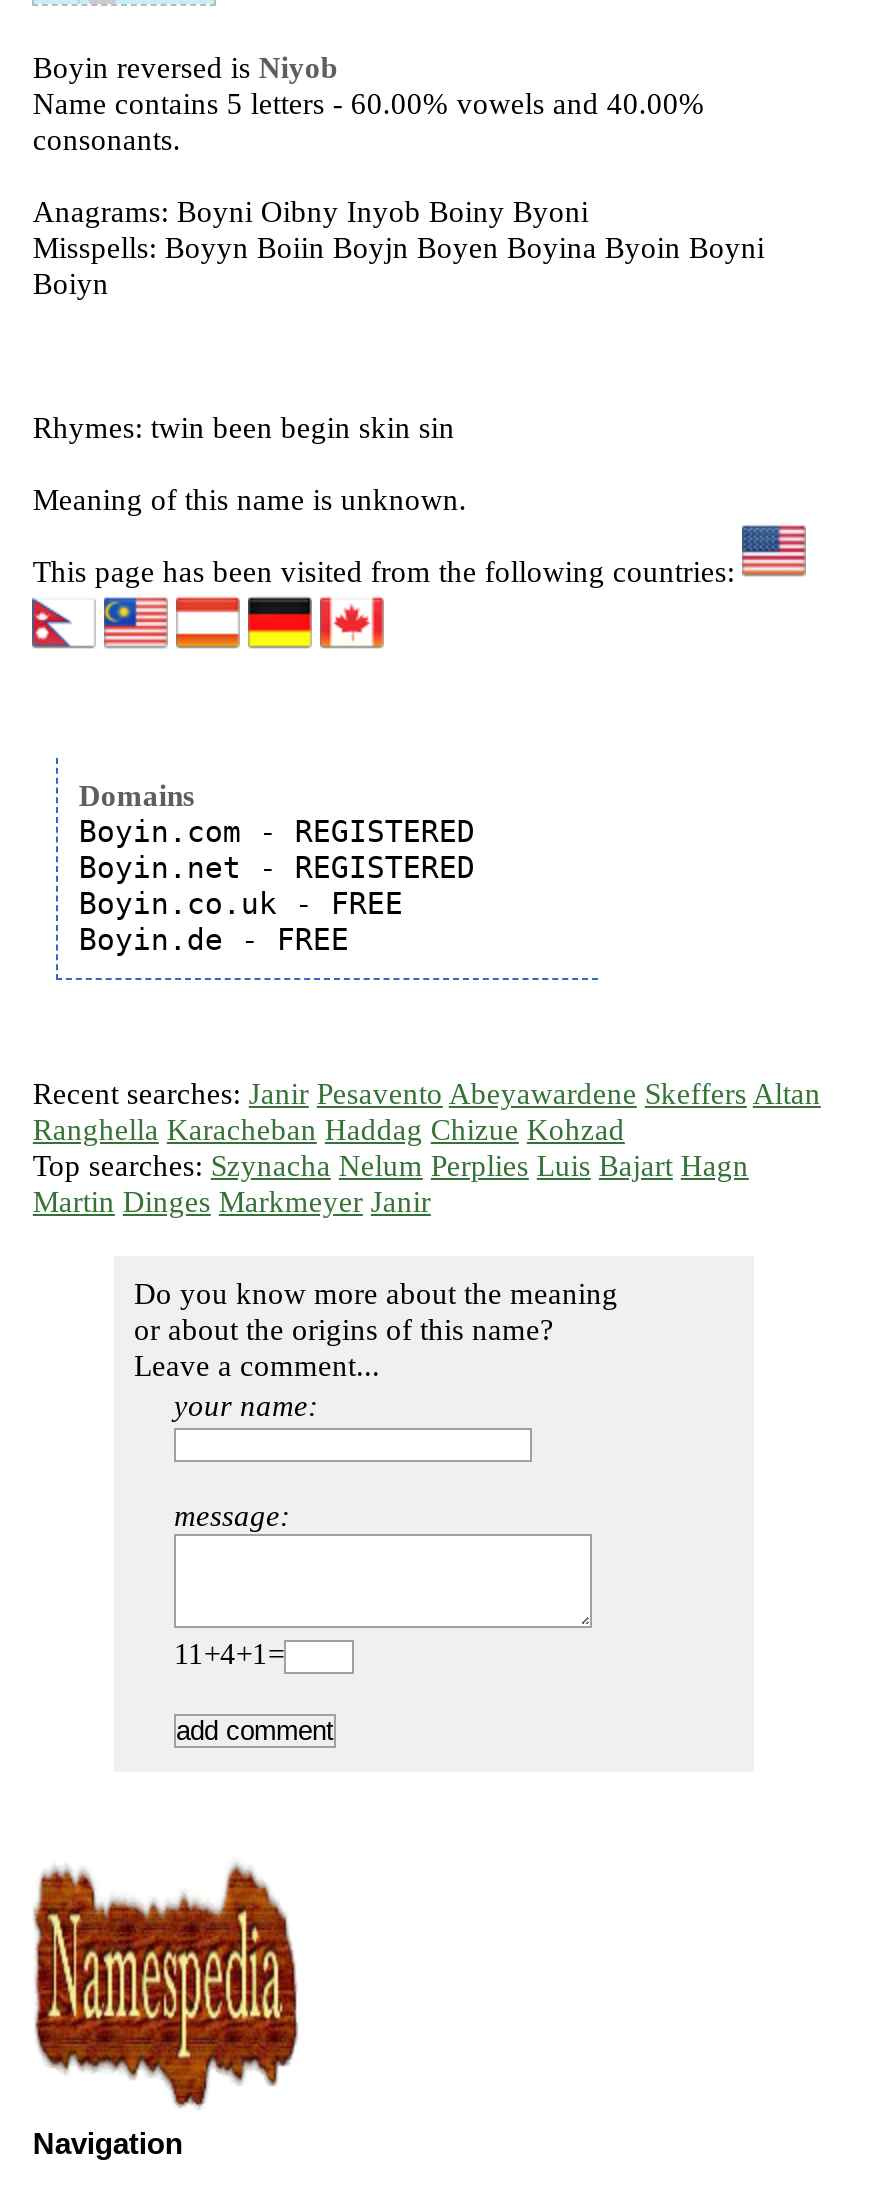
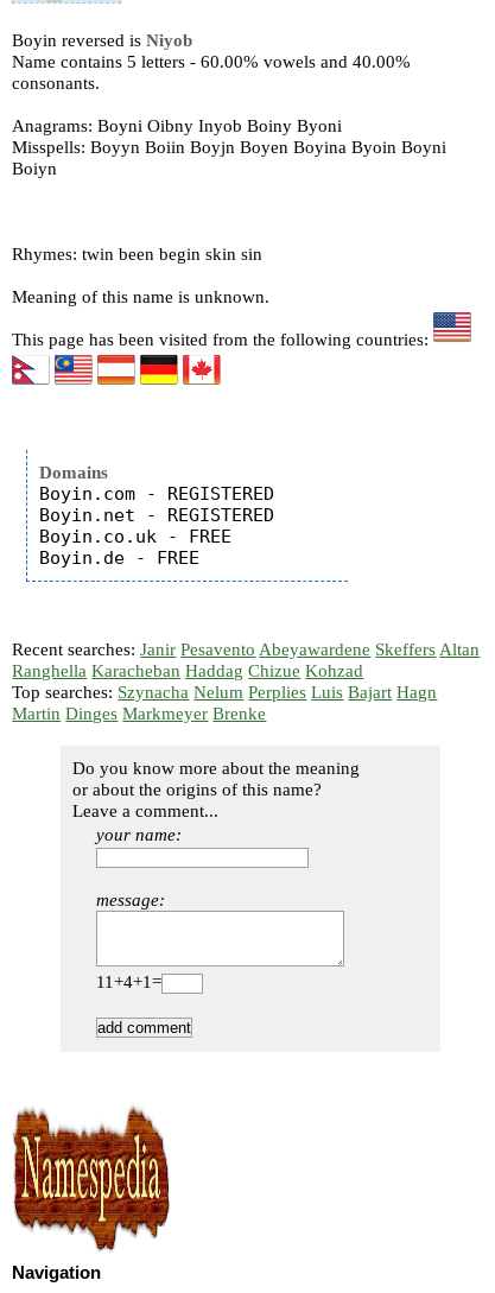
[33,1186,431,1218] Martin Dinges Markmeyer Janir -> [12,704,266,723] Martin Dinges Markmeyer Brenke

